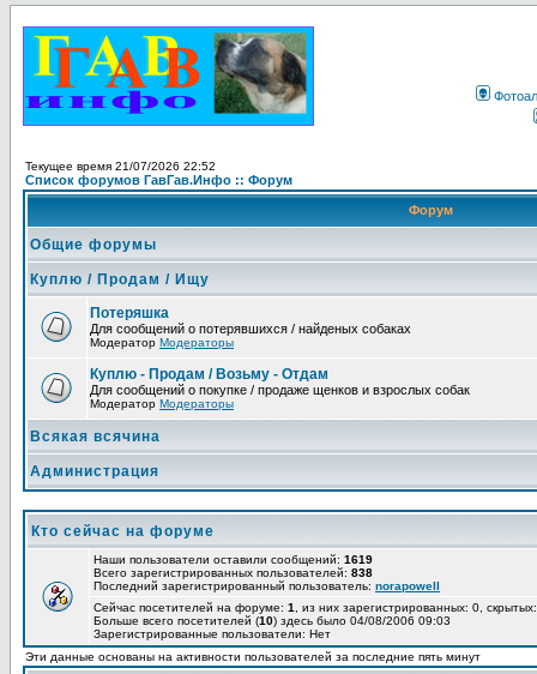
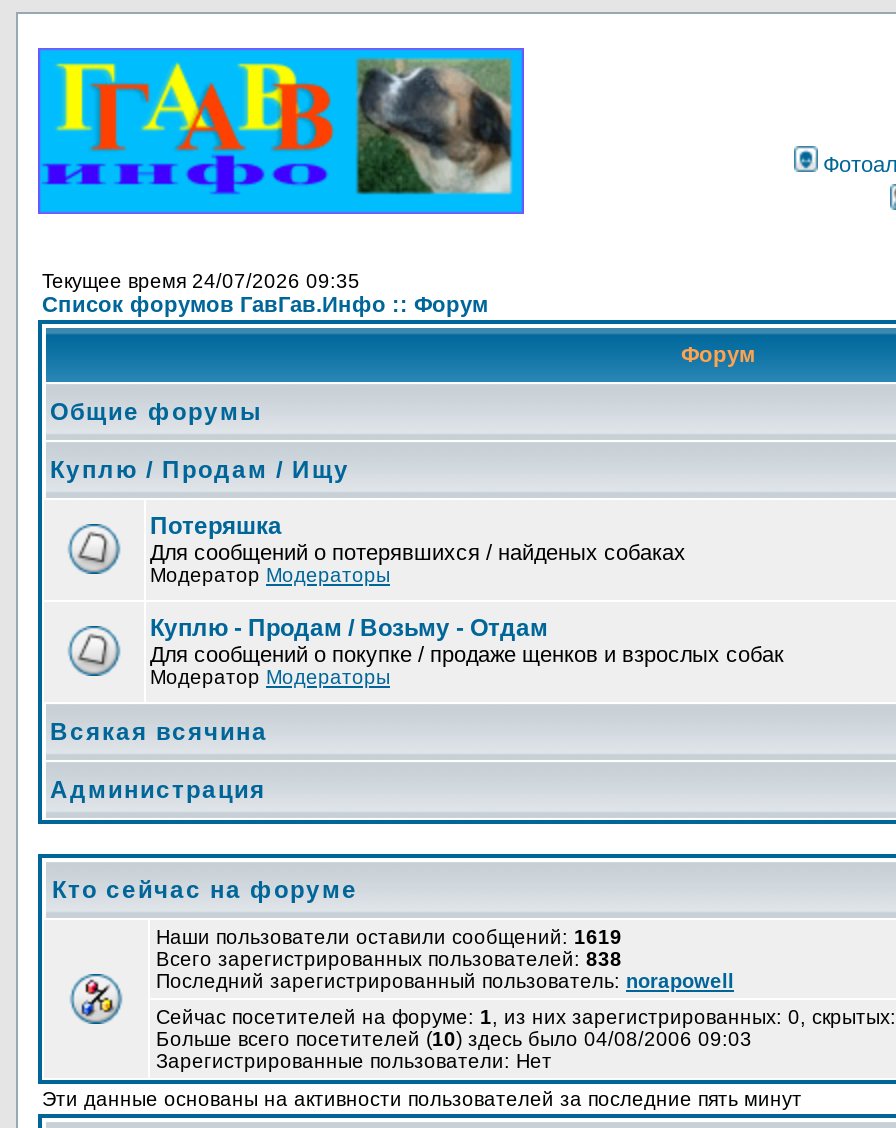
[25,160,216,173] Текущее время 21/07/2026 22:52 -> [42,270,360,292] Текущее время 24/07/2026 09:35

